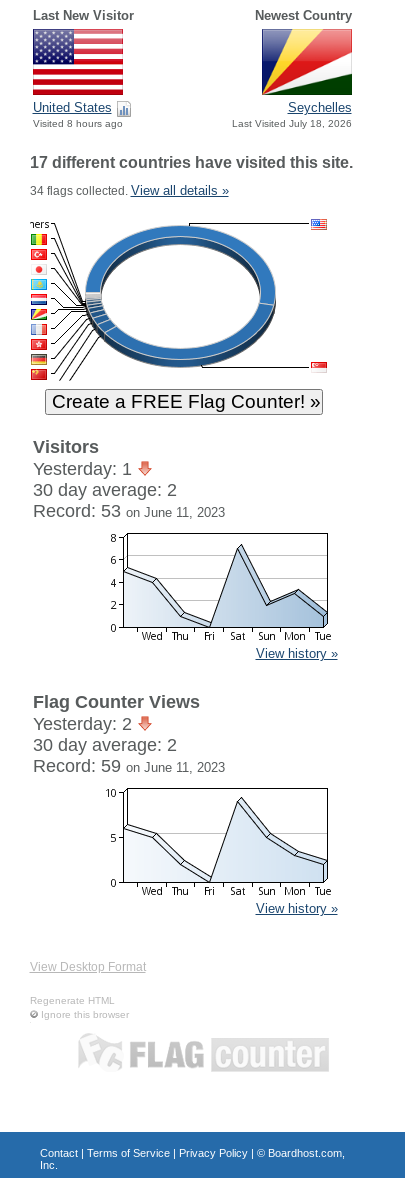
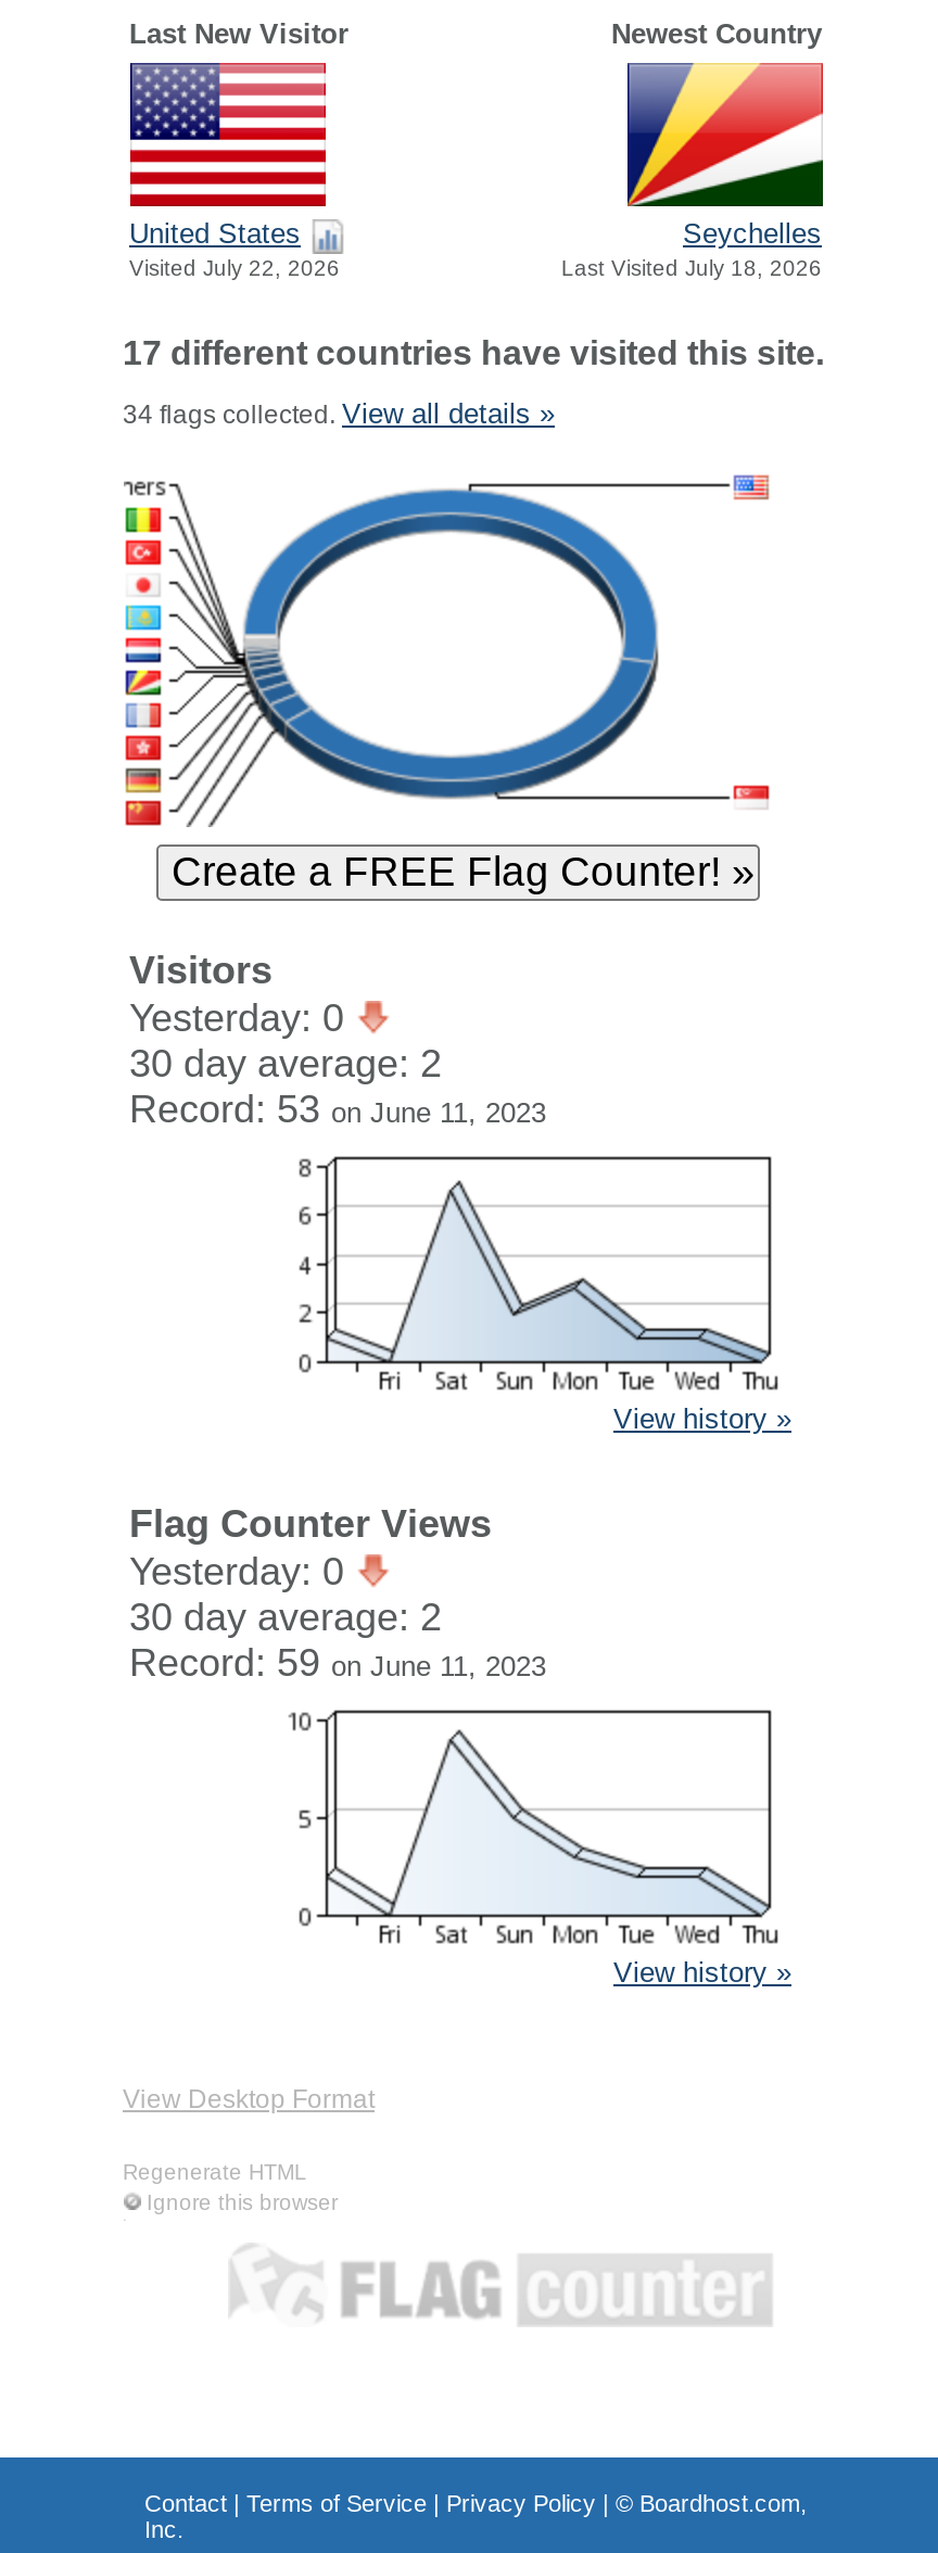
[32,118,122,129] Visited 8 hours ago -> [129,257,340,281] Visited July 22, 2026
[32,459,136,479] Yesterday: 1 -> [129,996,355,1040] Yesterday: 0
[123,543,330,641] [image] -> [326,1179,777,1389] [image]
[32,714,136,734] Yesterday: 2 -> [129,1550,355,1593] Yesterday: 0
[123,796,330,896] [image] -> [326,1728,777,1943] [image]

